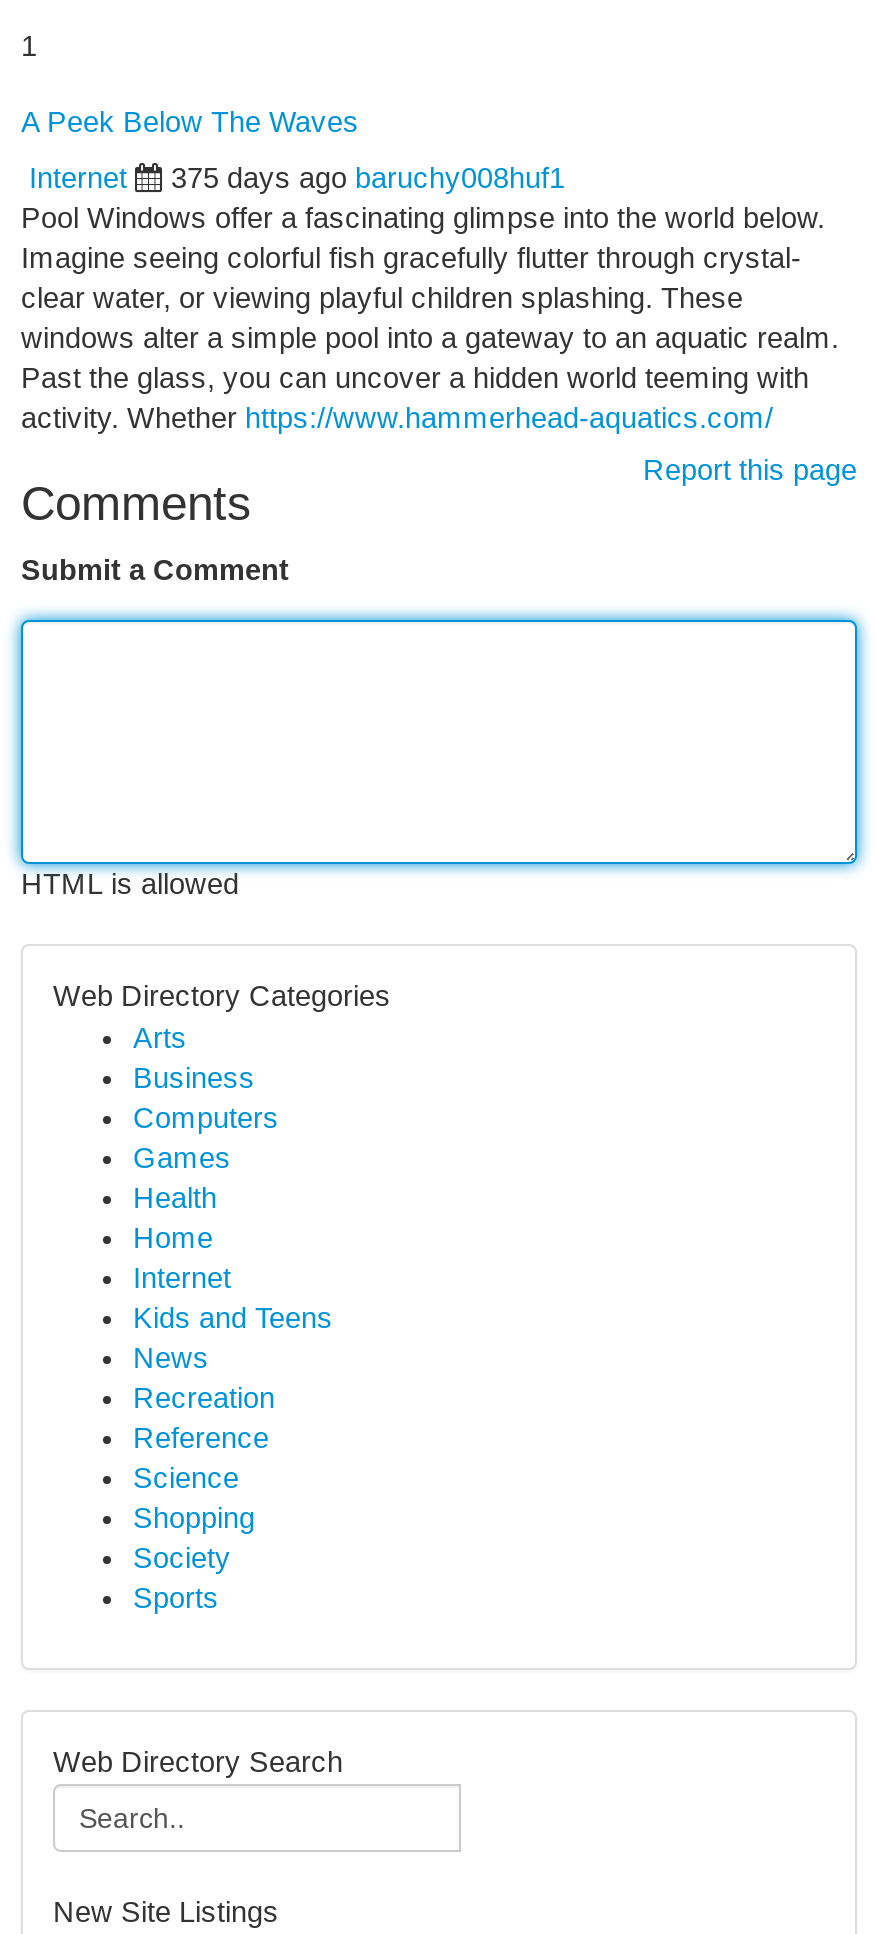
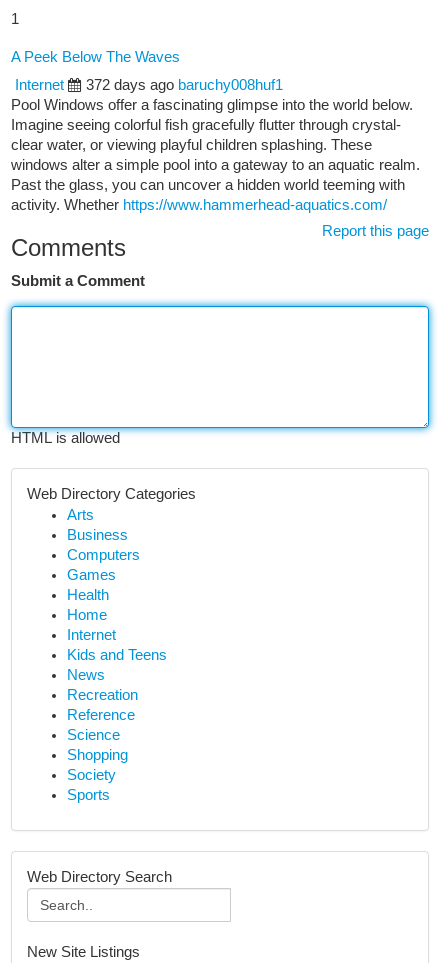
[171,162,565,194] 375 days ago baruchy008huf1 -> [86,77,283,93] 372 days ago baruchy008huf1

